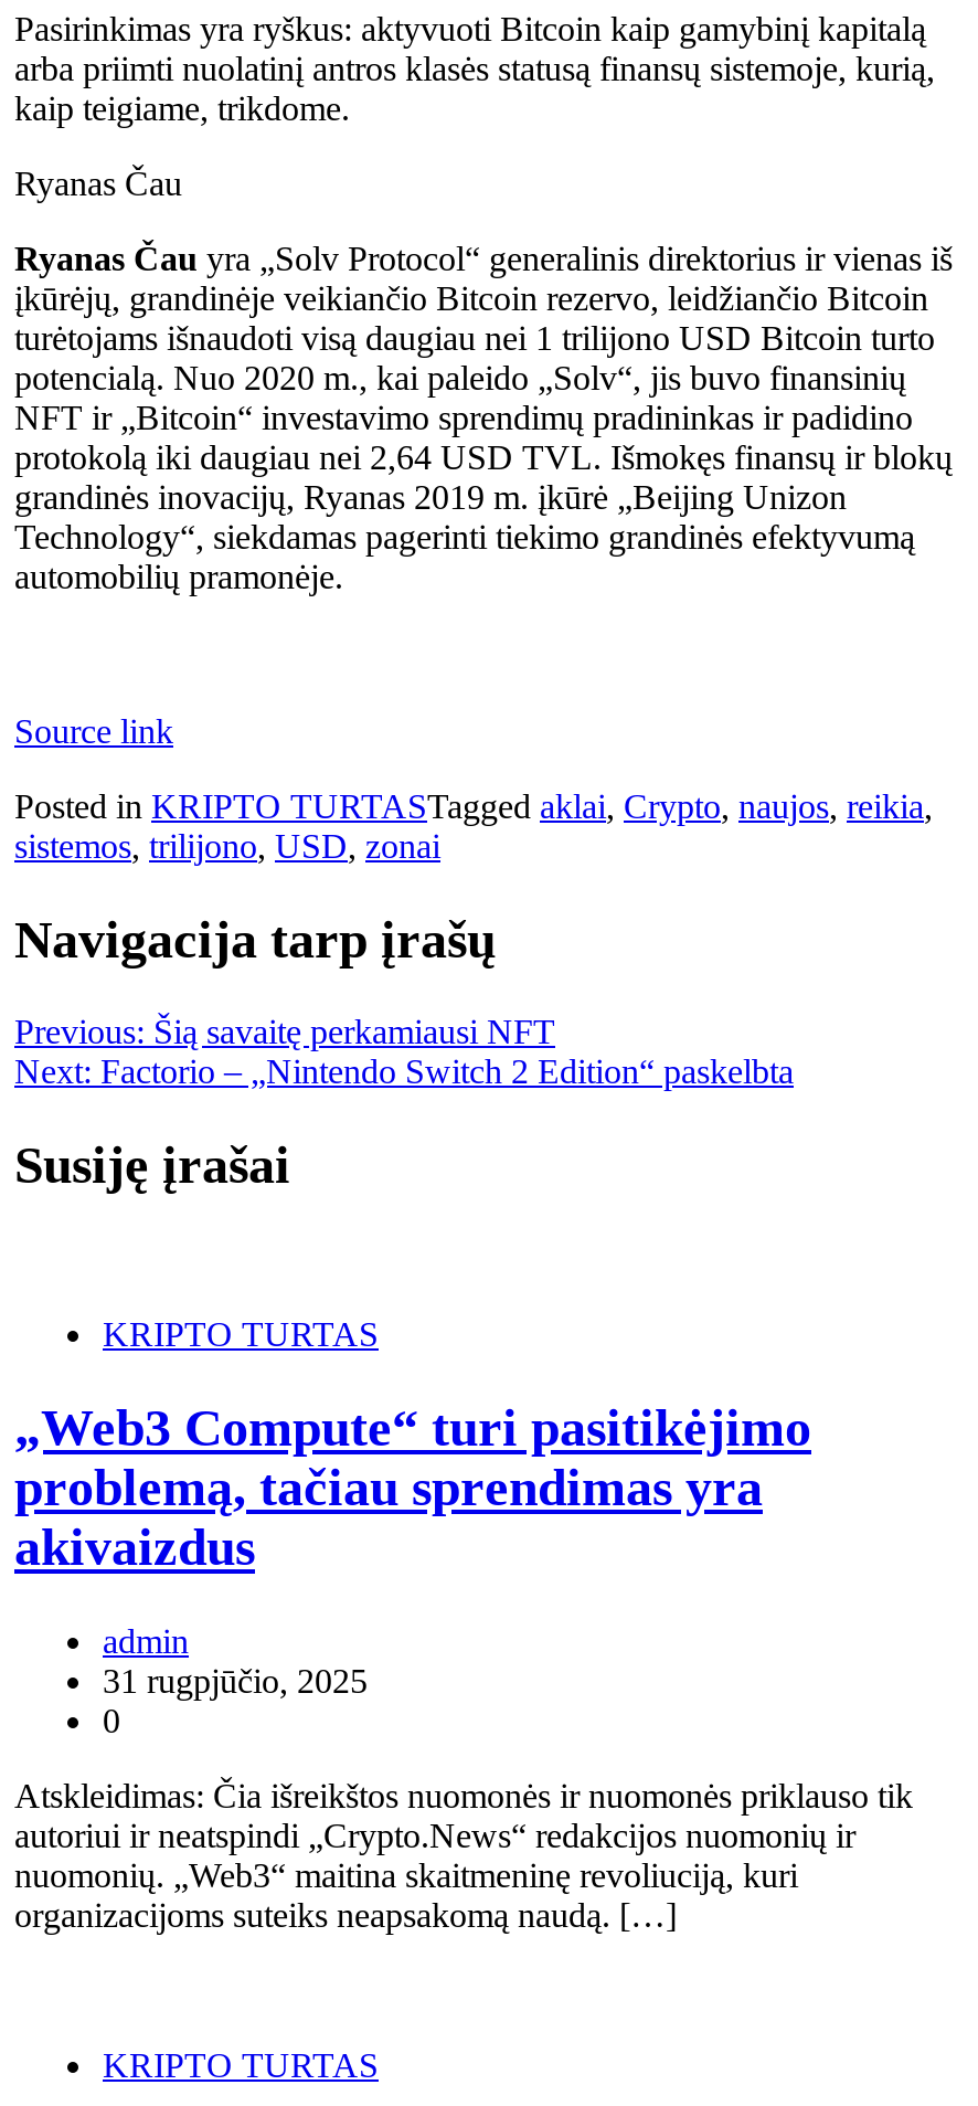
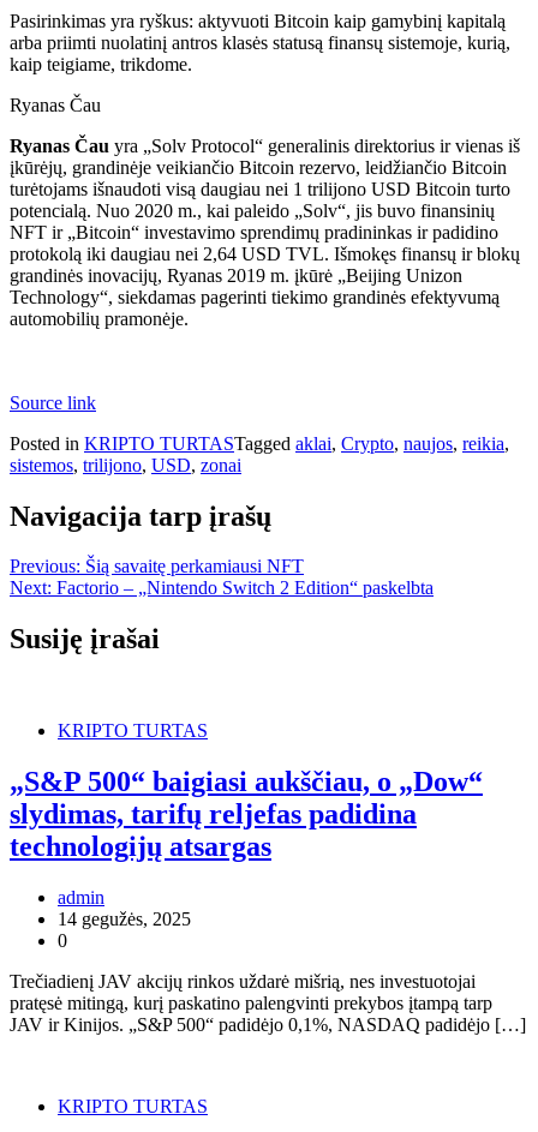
[14,1400,811,1576] „Web3 Compute“ turi pasitikėjimo | problemą, tačiau sprendimas yra | akivaizdus -> [10,766,483,862] „S&P 500“ baigiasi aukščiau, o „Dow“ | slydimas, tarifų reljefas padidina | technologijų atsargas
[103,1662,368,1700] 31 rugpjūčio, 2025 -> [58,909,191,929] 14 gegužės, 2025
[14,1777,913,1934] Atskleidimas: Čia išreikštos nuomonės ir nuomonės priklauso tik | autoriui ir neatspindi „Crypto.News“ redakcijos nuomonių ir | nuomonių. „Web3“ maitina skaitmeninę revoliuciją, kuri | organizacijoms suteiks neapsakomą naudą. […] -> [10,971,526,1035] Trečiadienį JAV akcijų rinkos uždarė mišrią, nes investuotojai | pratęsė mitingą, kurį paskatino palengvinti prekybos įtampą tarp | JAV ir Kinijos. „S&P 500“ padidėjo 0,1%, NASDAQ padidėjo […]

